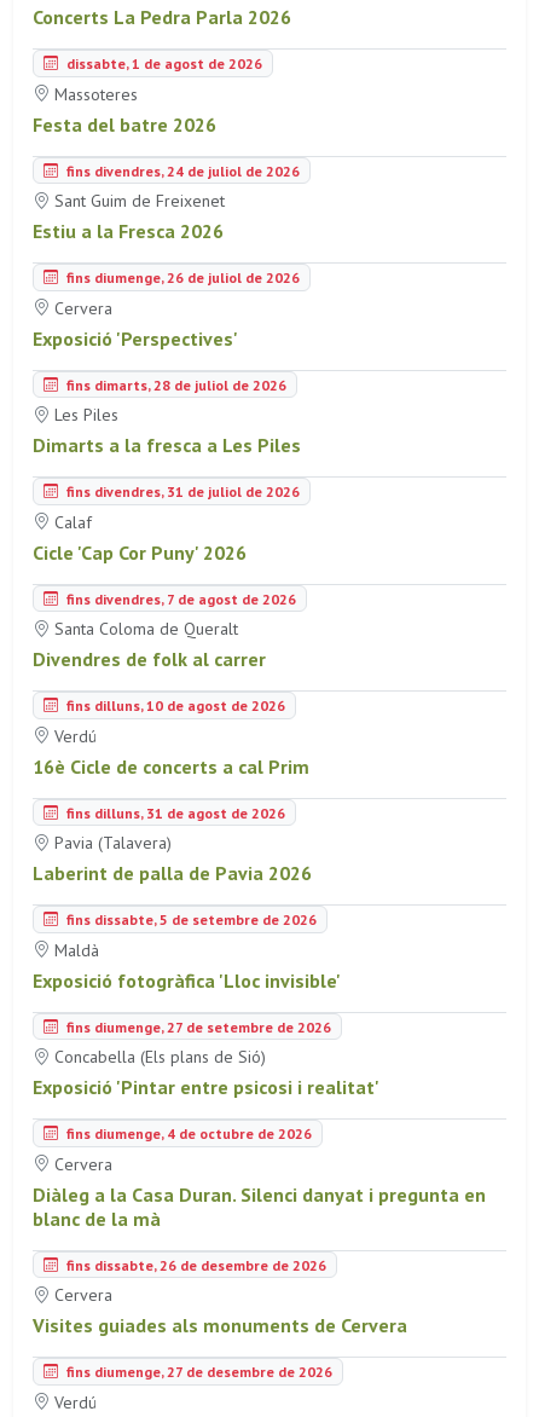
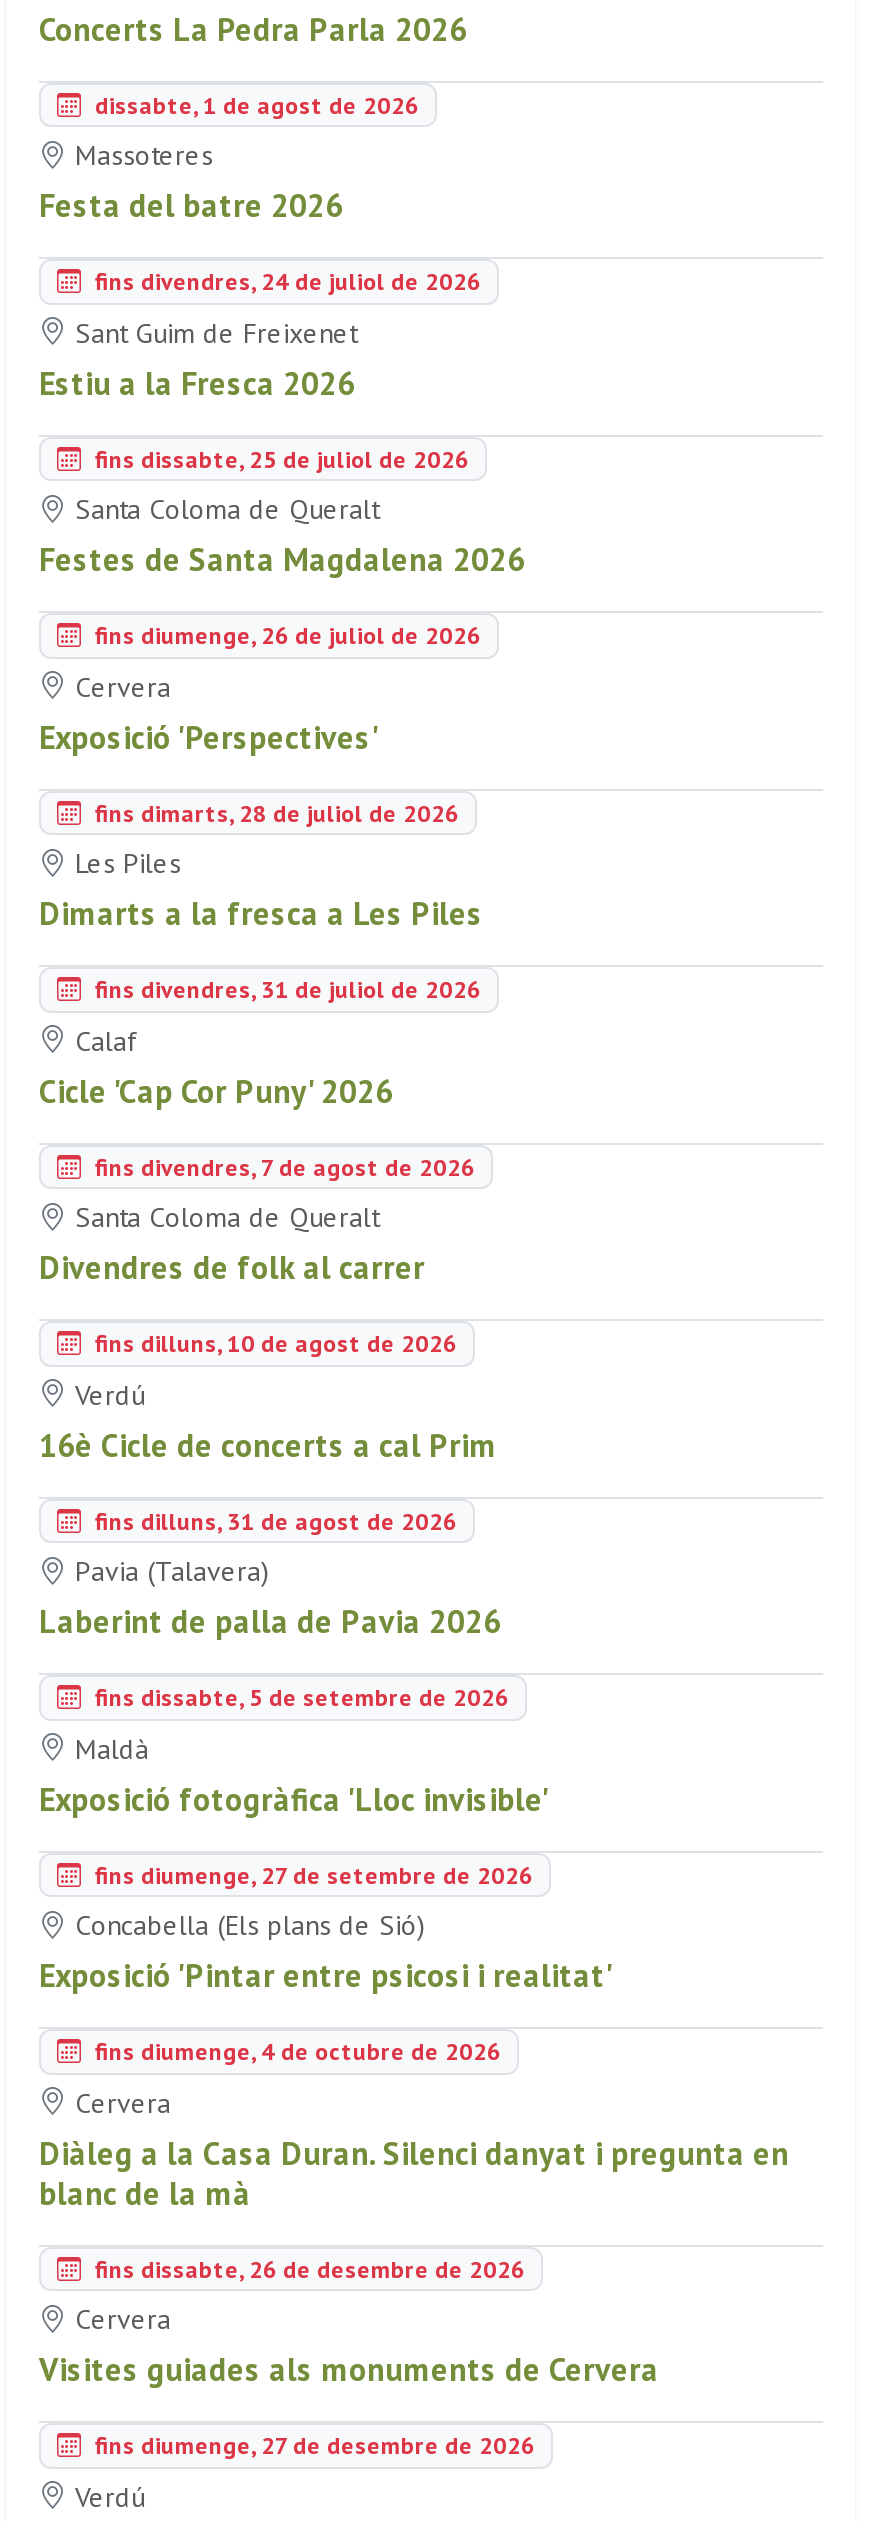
none -> [39,443,525,579] fins dissabte, 25 de juliol de 2026 | Santa Coloma de Queralt | Festes de Santa Magdalena 2026

